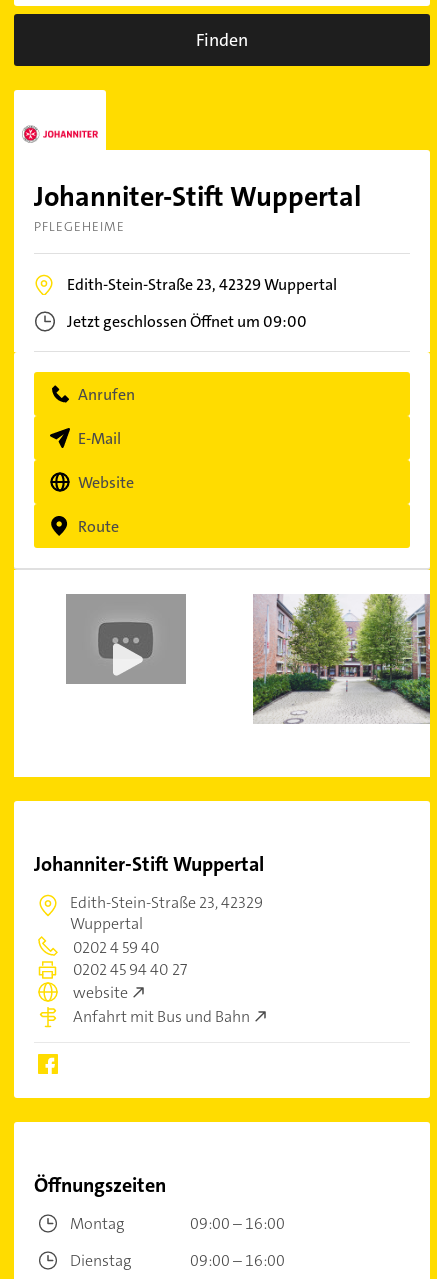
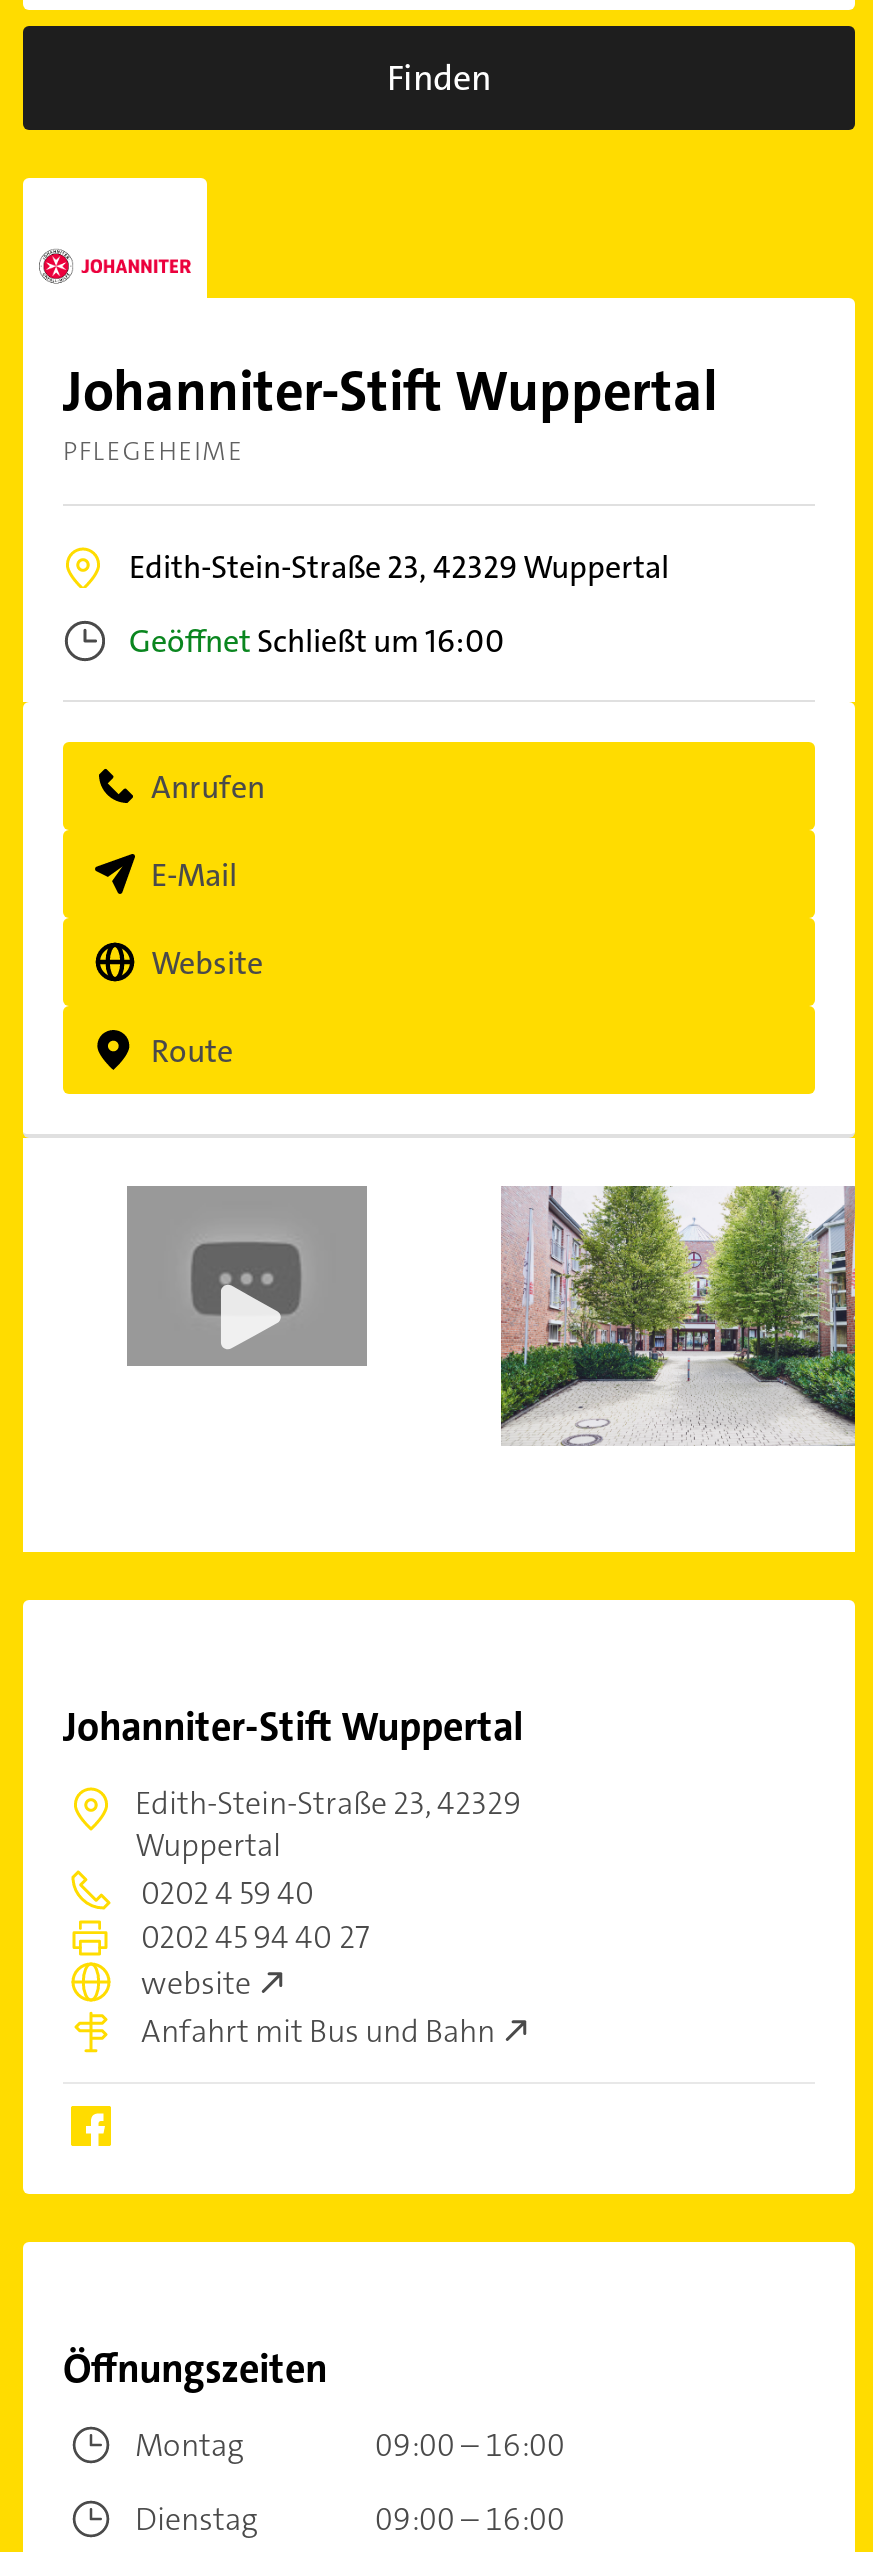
[67,311,307,332] Jetzt geschlossen Öffnet um 09:00 -> [129,620,505,662] Geöffnet Schließt um 16:00

